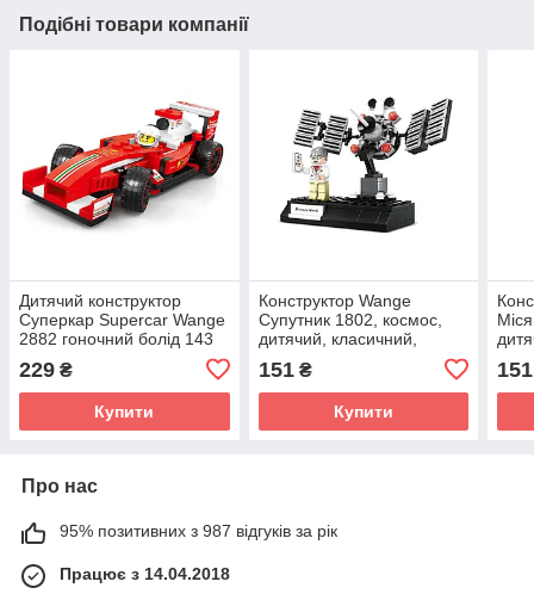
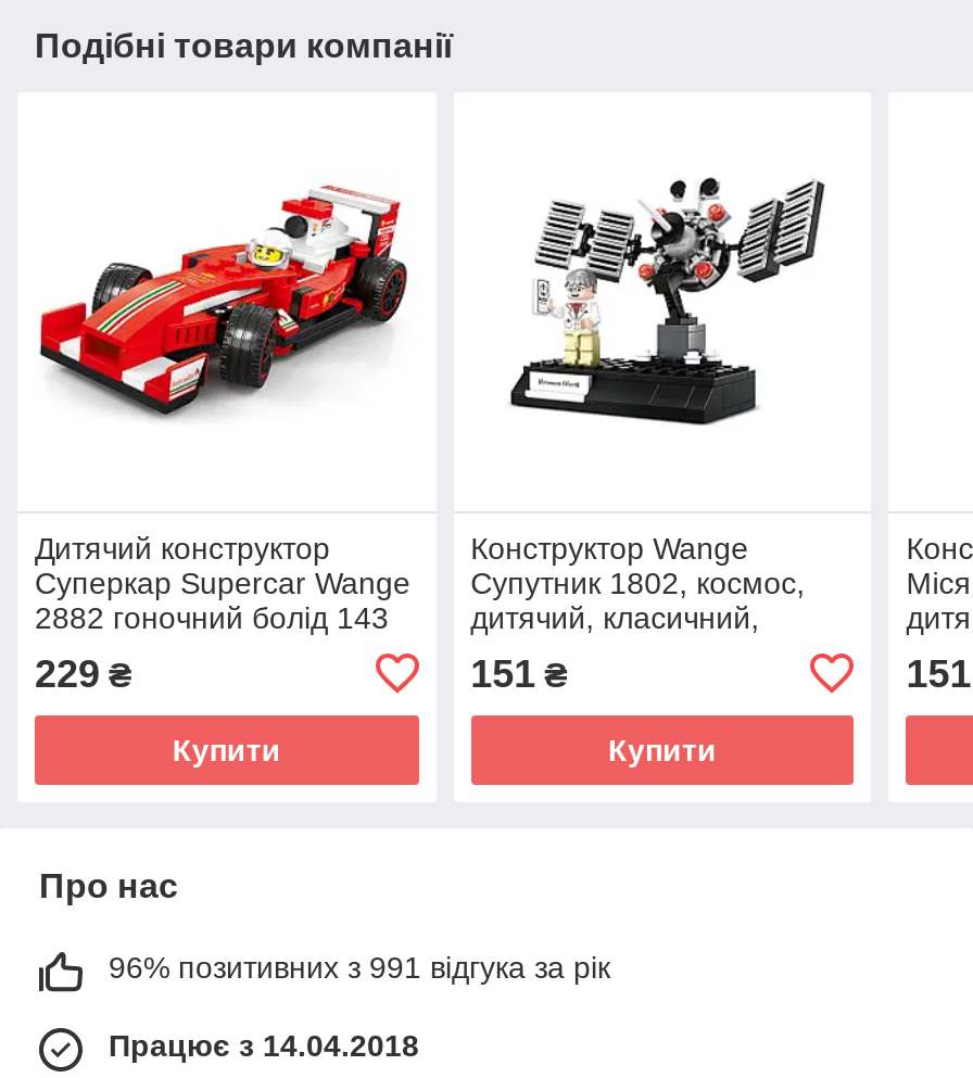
[60,521,337,540] 95% позитивних з 987 відгуків за рік -> [109,949,610,984] 96% позитивних з 991 відгука за рік

